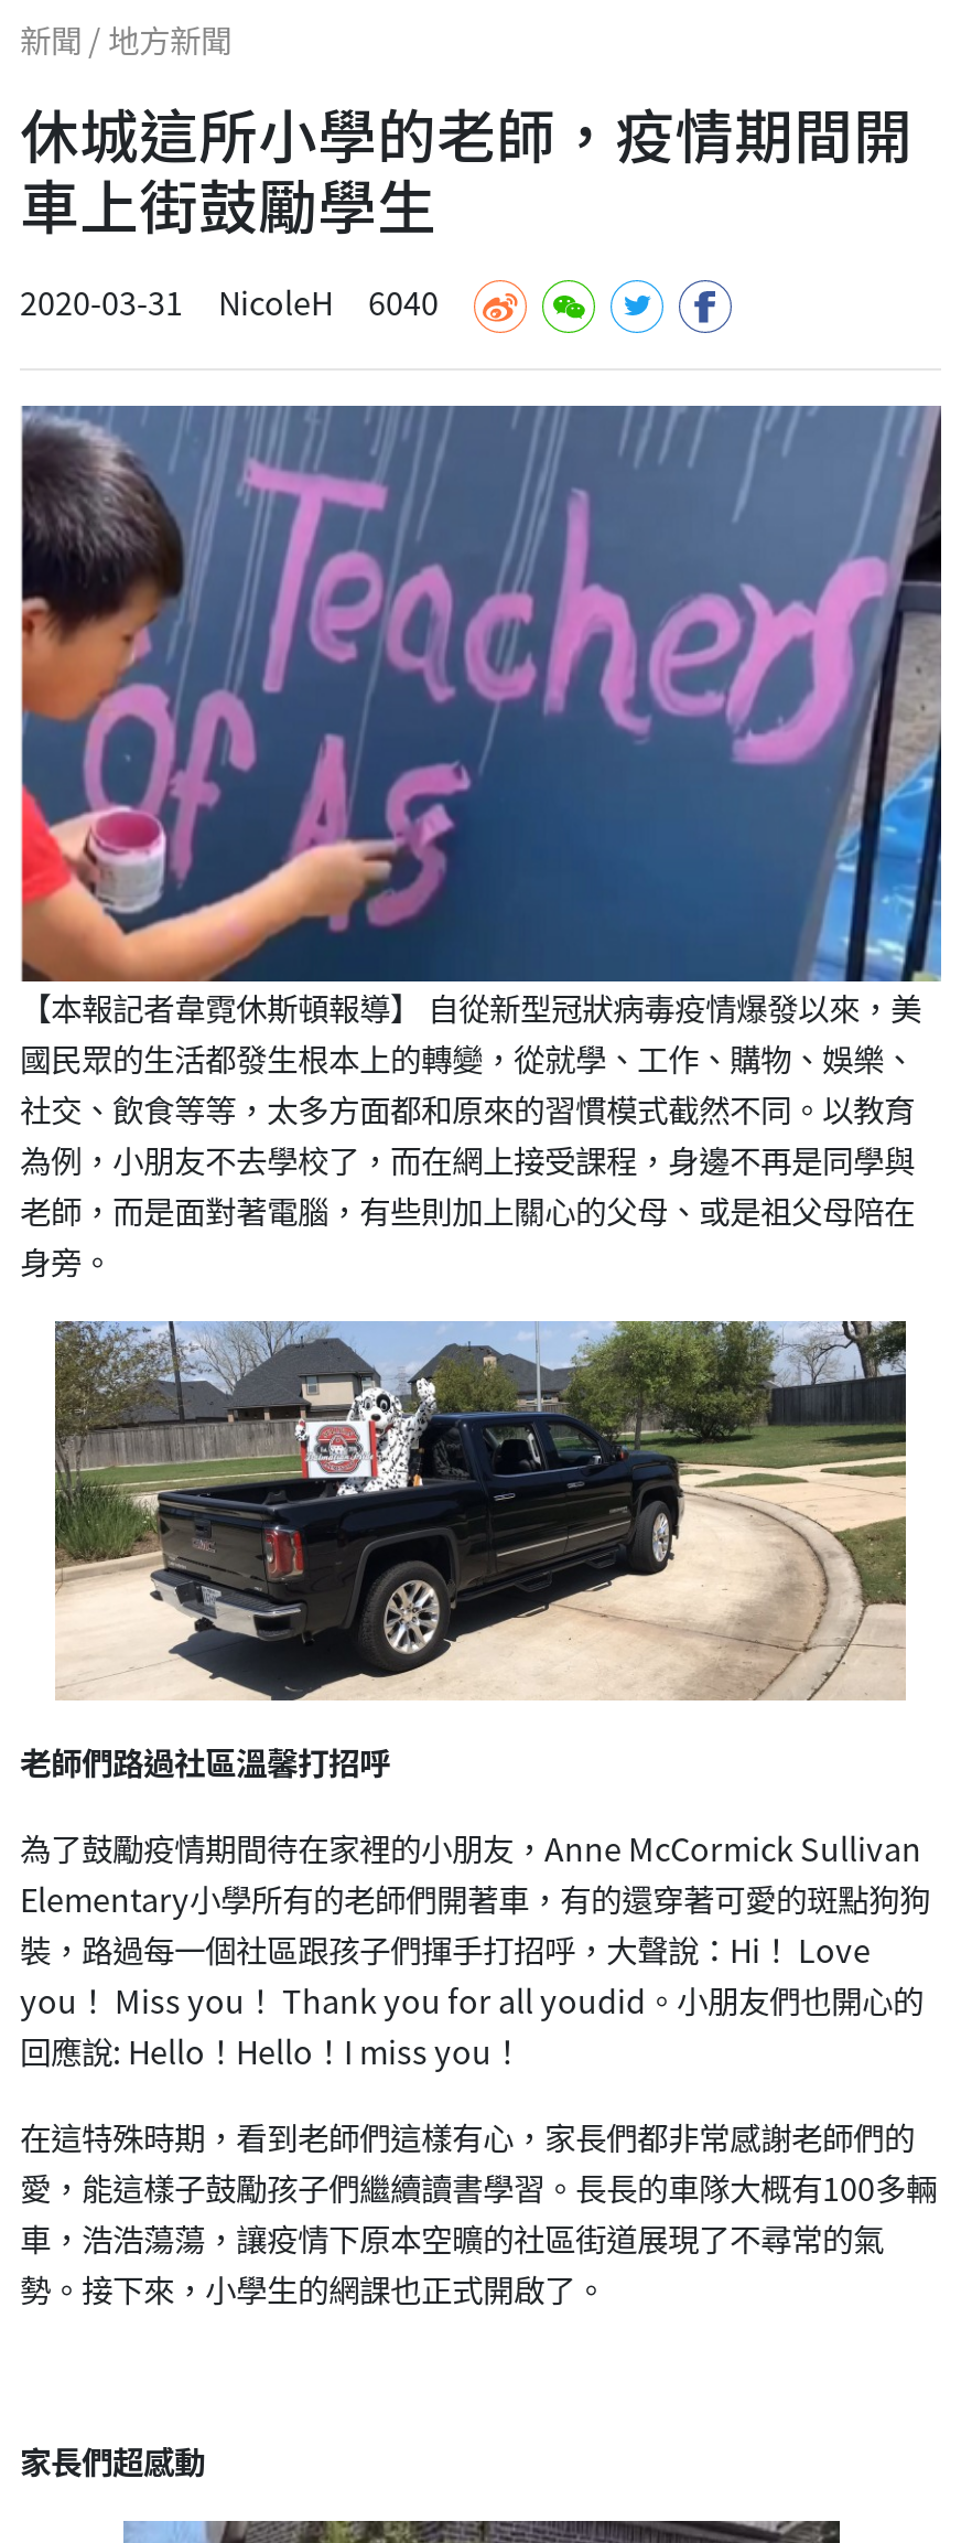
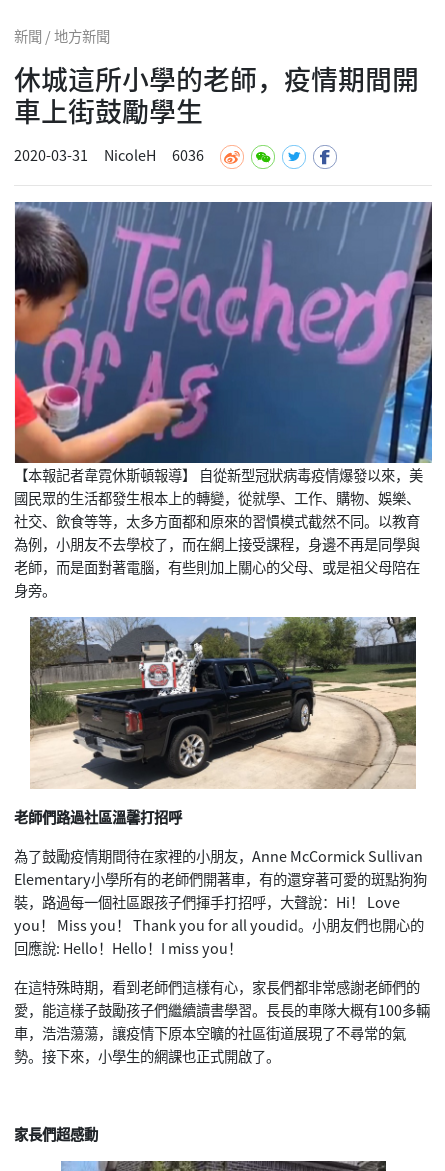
[20,277,439,324] 2020-03-31 NicoleH 6040 -> [14,144,204,165] 2020-03-31 NicoleH 6036

